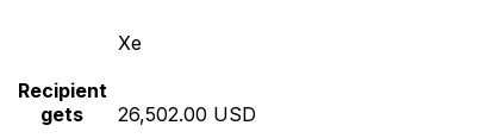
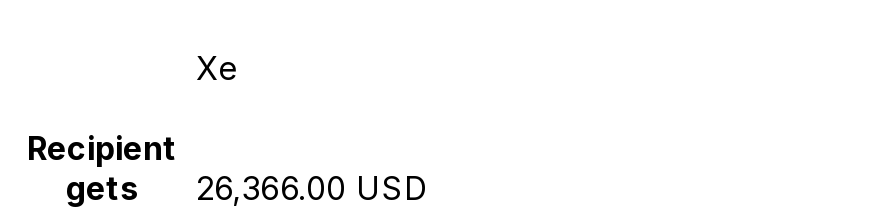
[40,102,256,126] gets 26,502.00 USD -> [66,167,428,207] gets 26,366.00 USD

